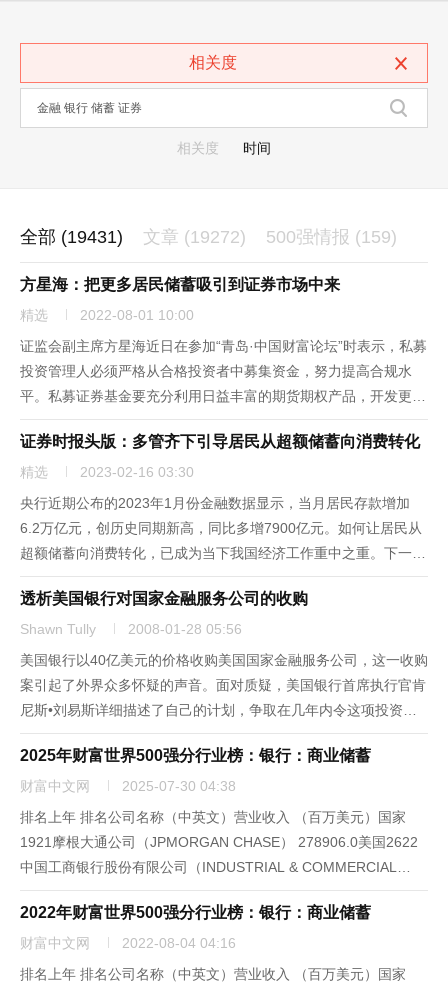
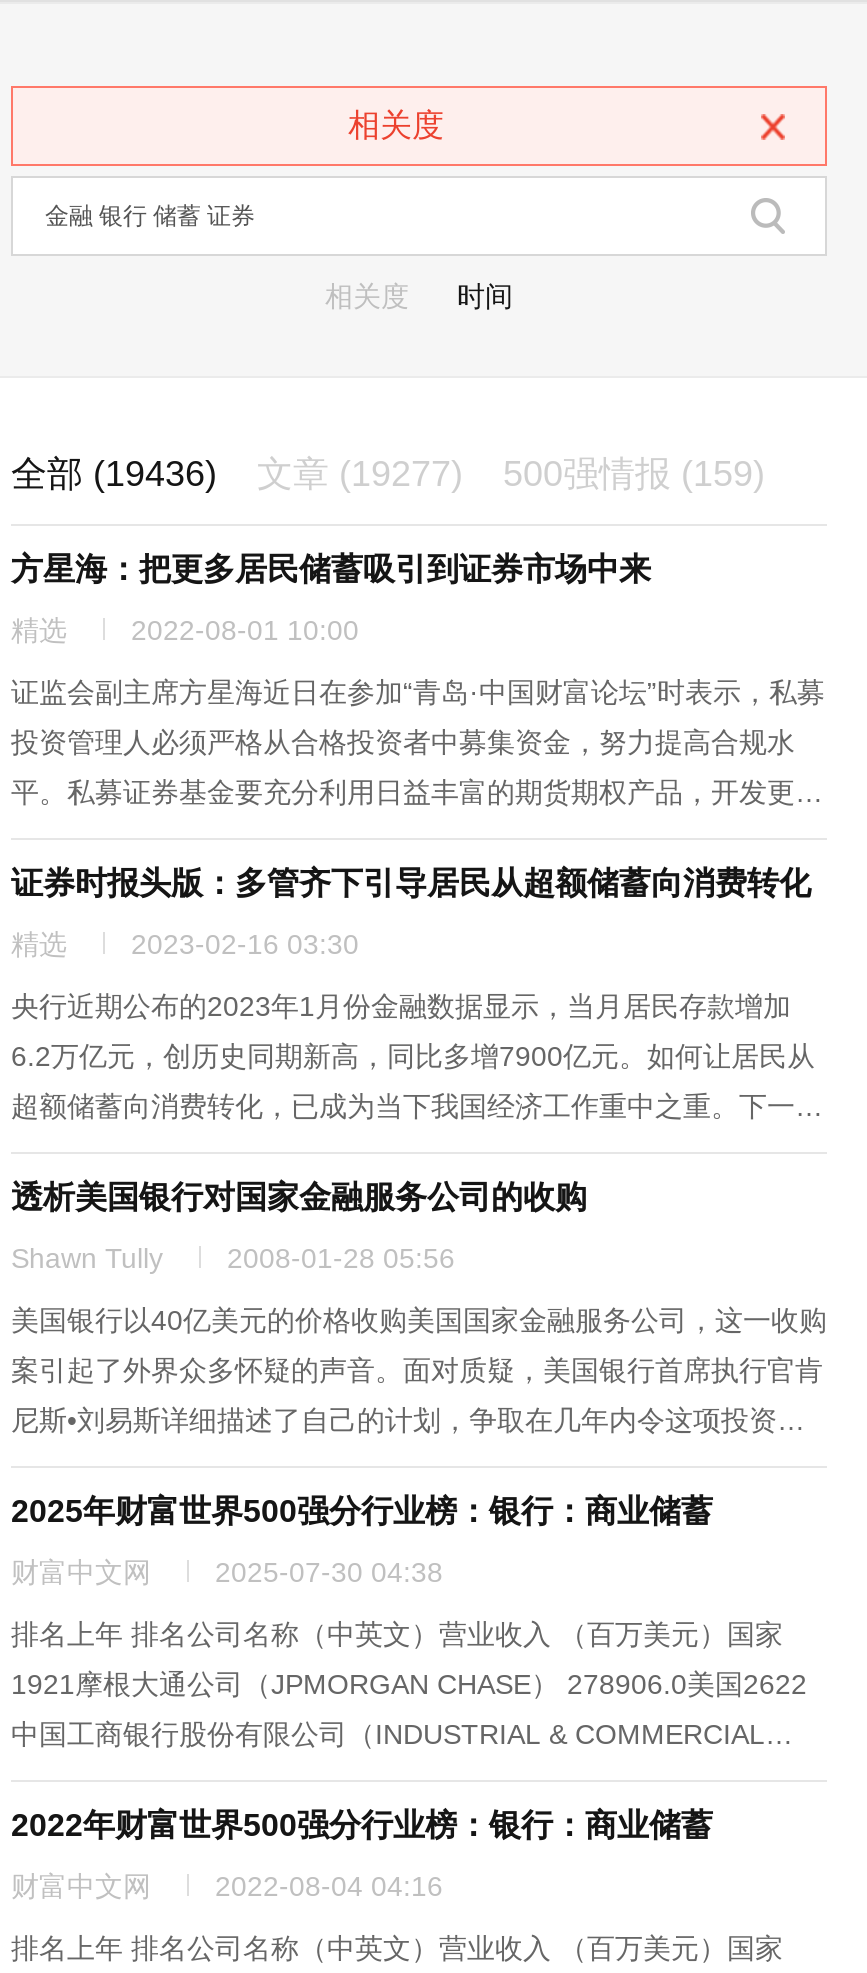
[20,227,123,247] 全部 (19431) -> [11,454,217,494] 全部 (19436)
[143,227,246,247] 文章 (19272) -> [257,454,463,494] 文章 (19277)

